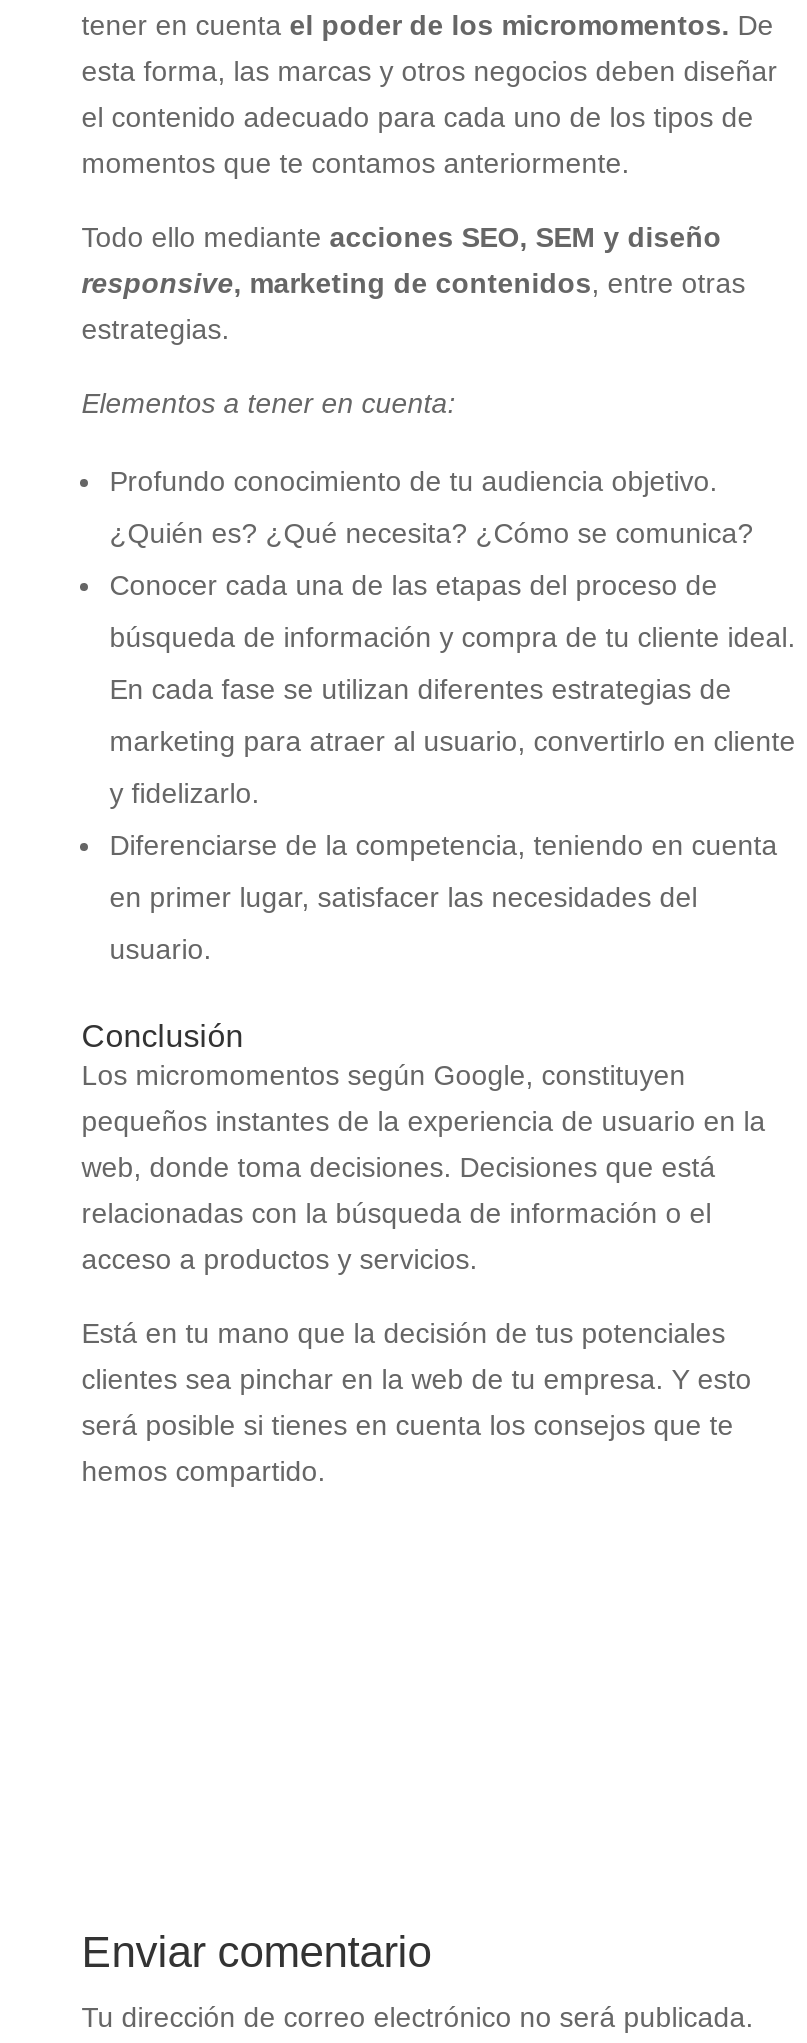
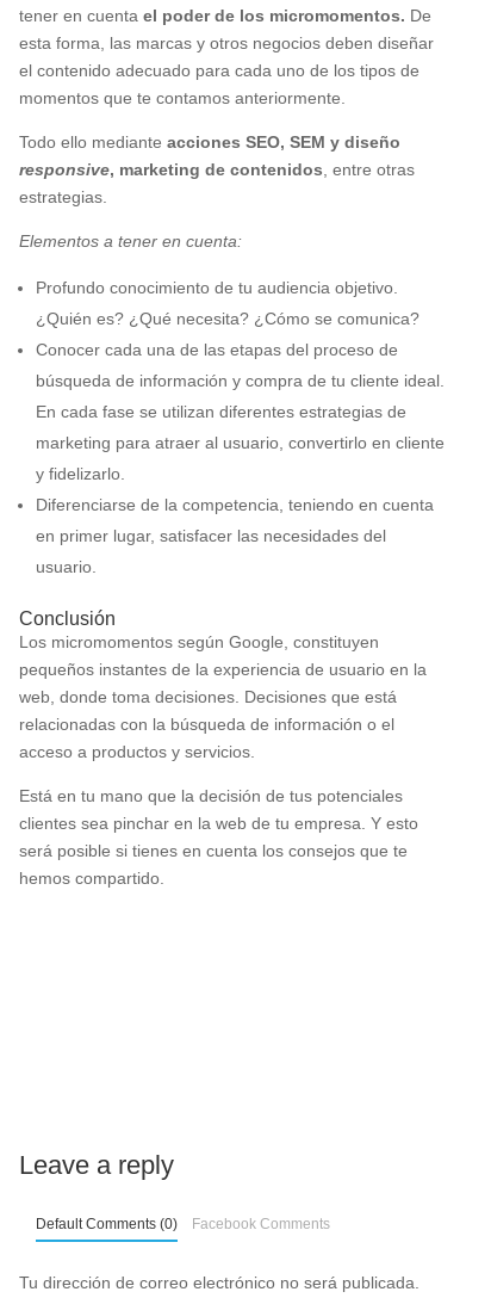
[82,1927,432,1977] Enviar comentario -> [19,1150,330,1232] Leave a reply | Default Comments (0) | Facebook Comments

